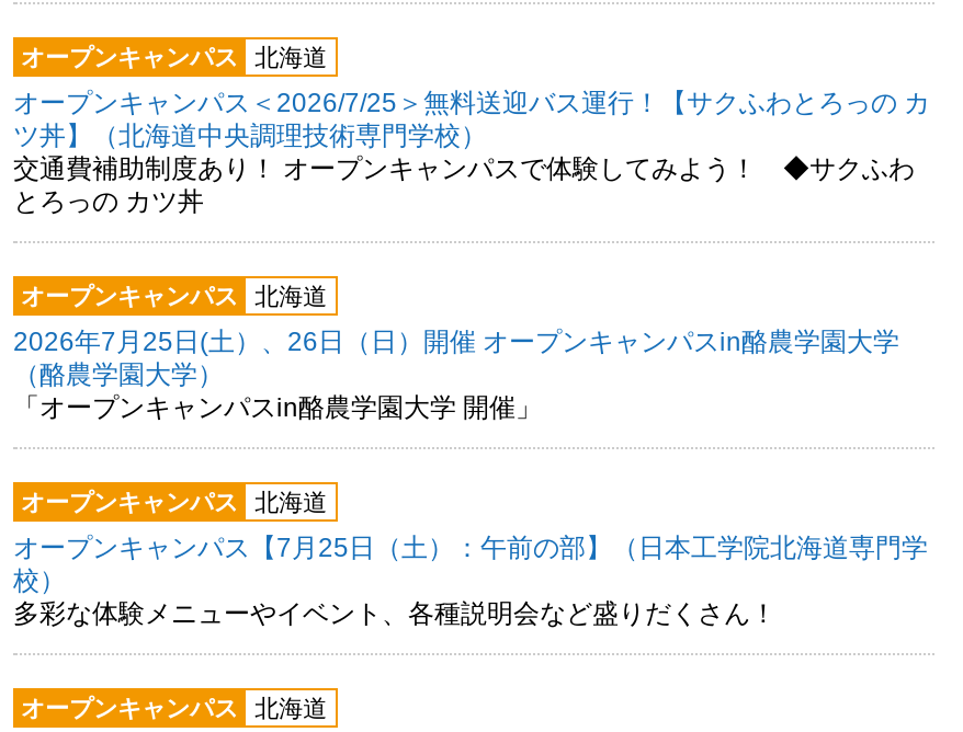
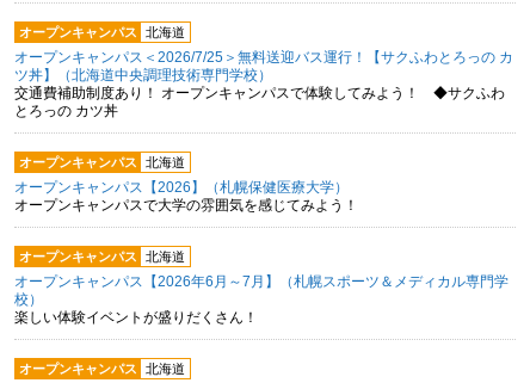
[13,326,899,422] 2026年7月25日(土）、26日（日）開催 オープンキャンパスin酪農学園大学 | （酪農学園大学） | 「オープンキャンパスin酪農学園大学 開催」 -> [14,179,358,213] オープンキャンパス【2026】（札幌保健医療大学） | オープンキャンパスで大学の雰囲気を感じてみよう！
[13,532,928,563] オープンキャンパス【7月25日（土）：午前の部】（日本工学院北海道専門学 -> [14,273,509,290] オープンキャンパス【2026年6月～7月】（札幌スポーツ＆メディカル専門学
[13,598,777,628] 多彩な体験メニューやイベント、各種説明会など盛りだくさん！ -> [14,309,258,325] 楽しい体験イベントが盛りだくさん！

